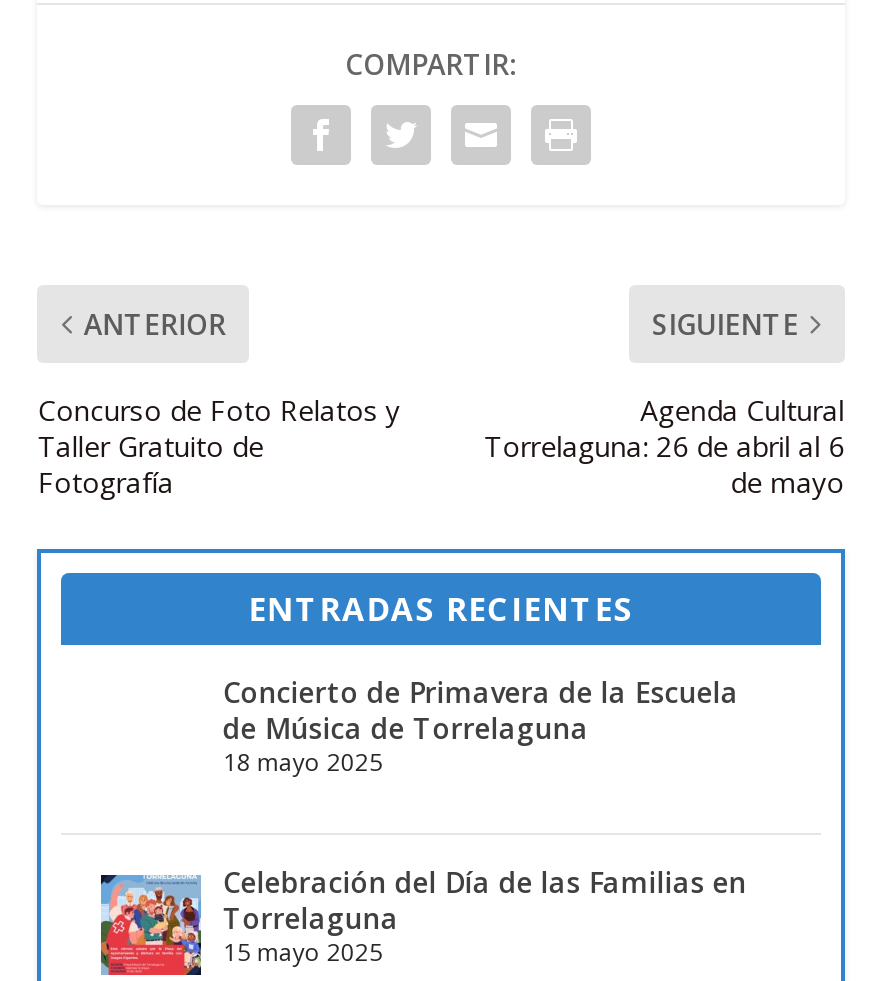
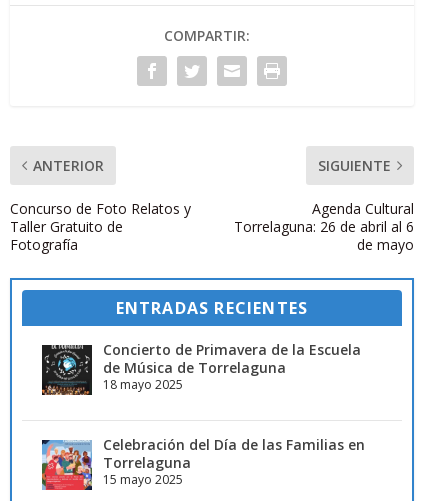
none -> [41,344,93,396] [image]

